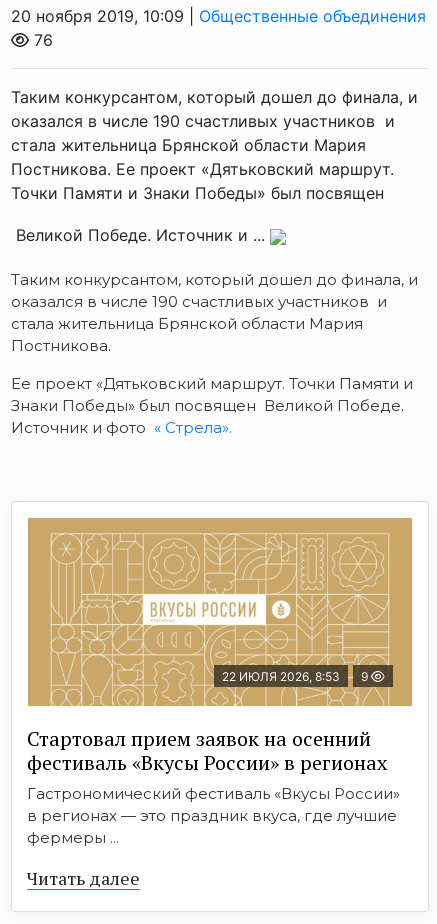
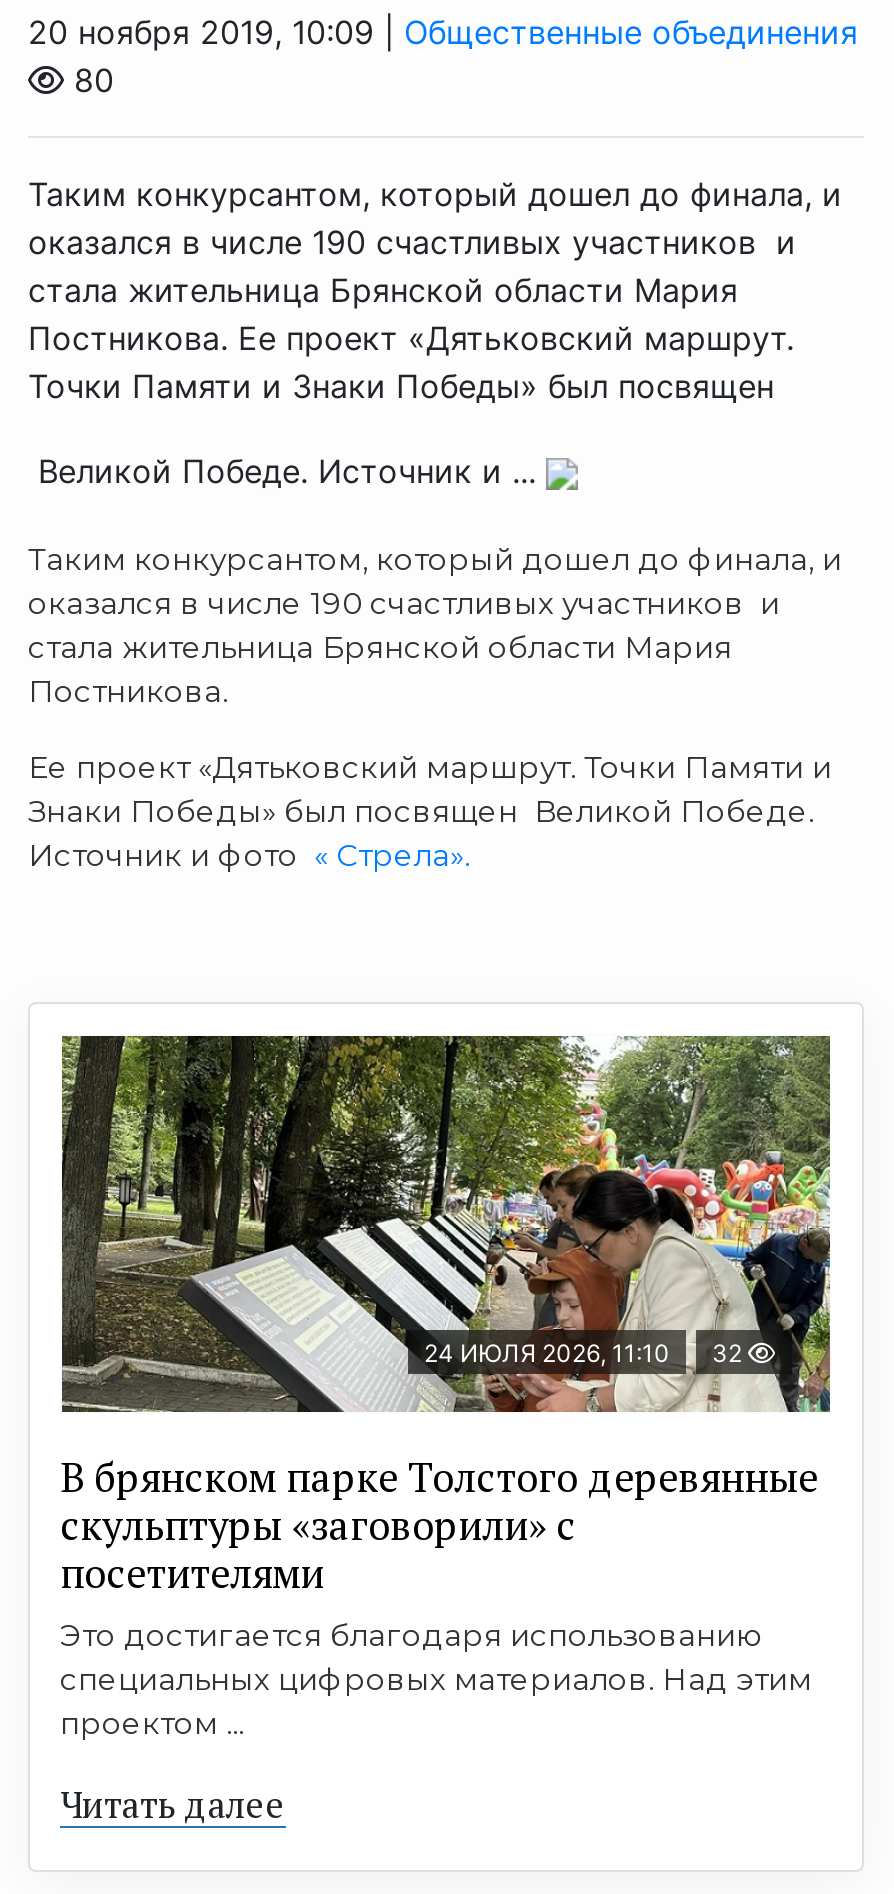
[29,30,53,50] 76 -> [64,59,114,99] 80
[27,517,413,693] [image] | 22 ИЮЛЯ 2026, 8:53 | 9 -> [60,1034,832,1414] [image] | 24 ИЮЛЯ 2026, 11:10 | 32
[27,725,400,847] Стартовал прием заявок на осенний | фестиваль «Вкусы России» в регионах | Гастрономический фестиваль «Вкусы России» | в регионах — это праздник вкуса, где лучшие | фермеры ... -> [60,1449,818,1741] В брянском парке Толстого деревянные | скульптуры «заговорили» с | посетителями | Это достигается благодаря использованию | специальных цифровых материалов. Над этим | проектом ...

